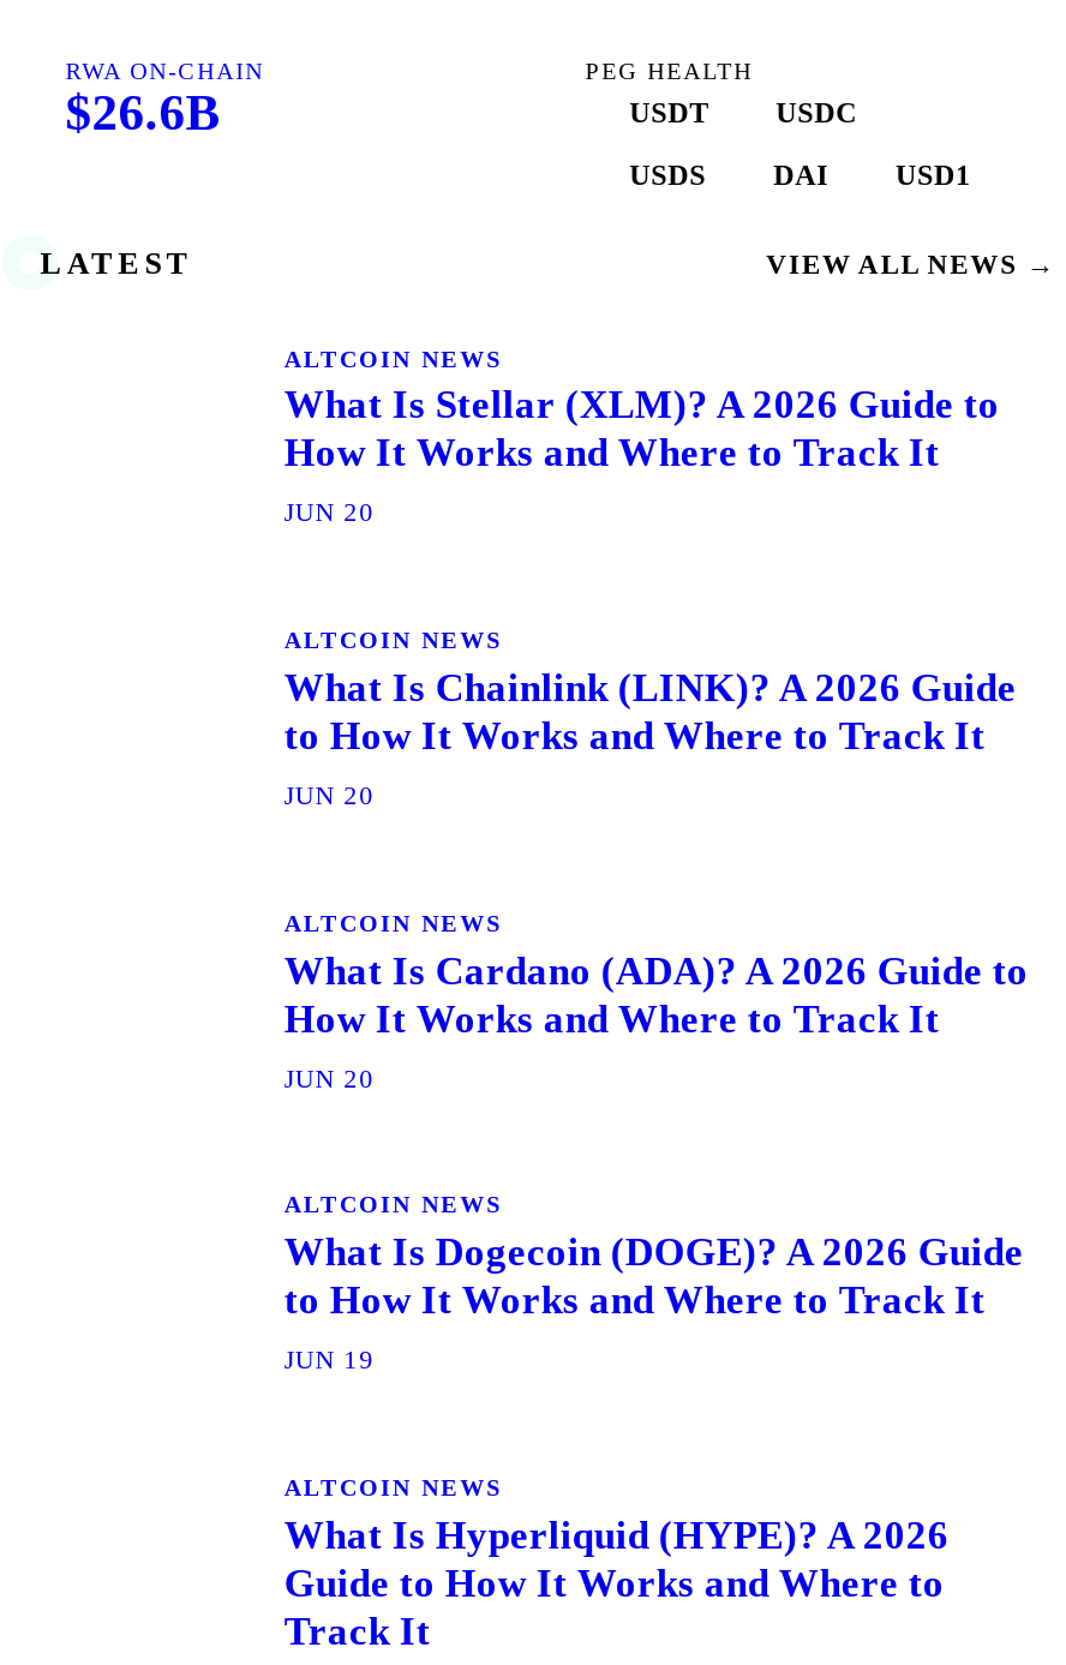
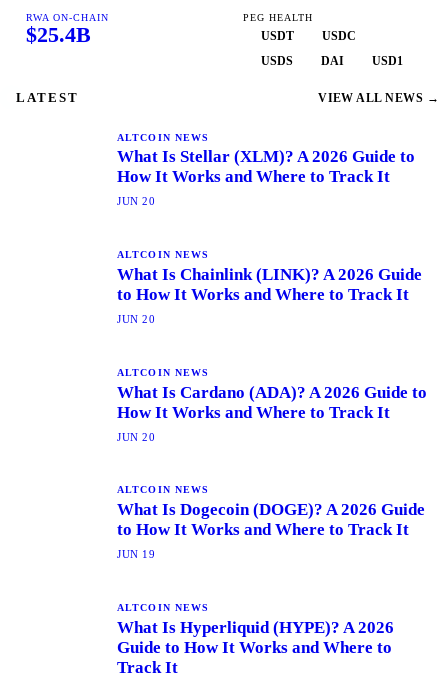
[65,85,221,143] $26.6B -> [26,23,91,47] $25.4B

